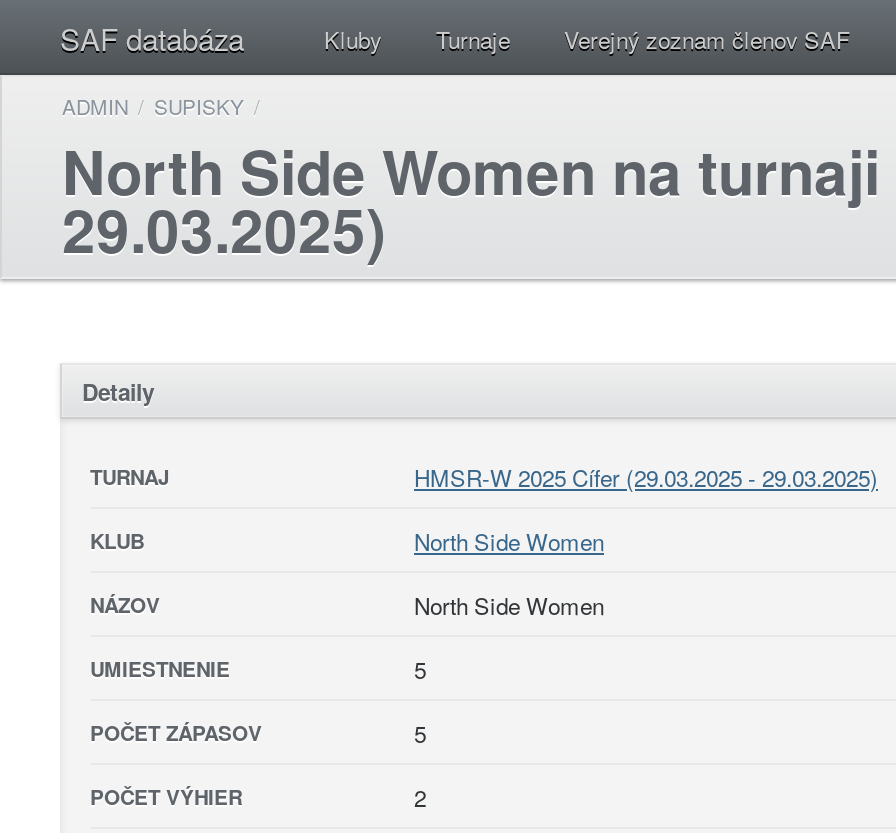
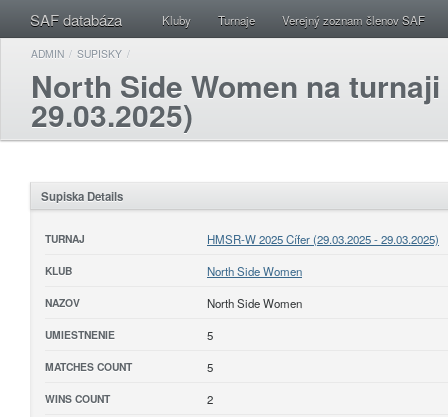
[82,374,154,408] Detaily -> [41,187,123,204] Supiska Details
[90,590,160,620] NÁZOV -> [45,295,80,310] NAZOV
[90,718,262,748] POČET ZÁPASOV -> [45,359,132,374] MATCHES COUNT
[90,782,242,812] POČET VÝHIER -> [45,391,110,406] WINS COUNT

